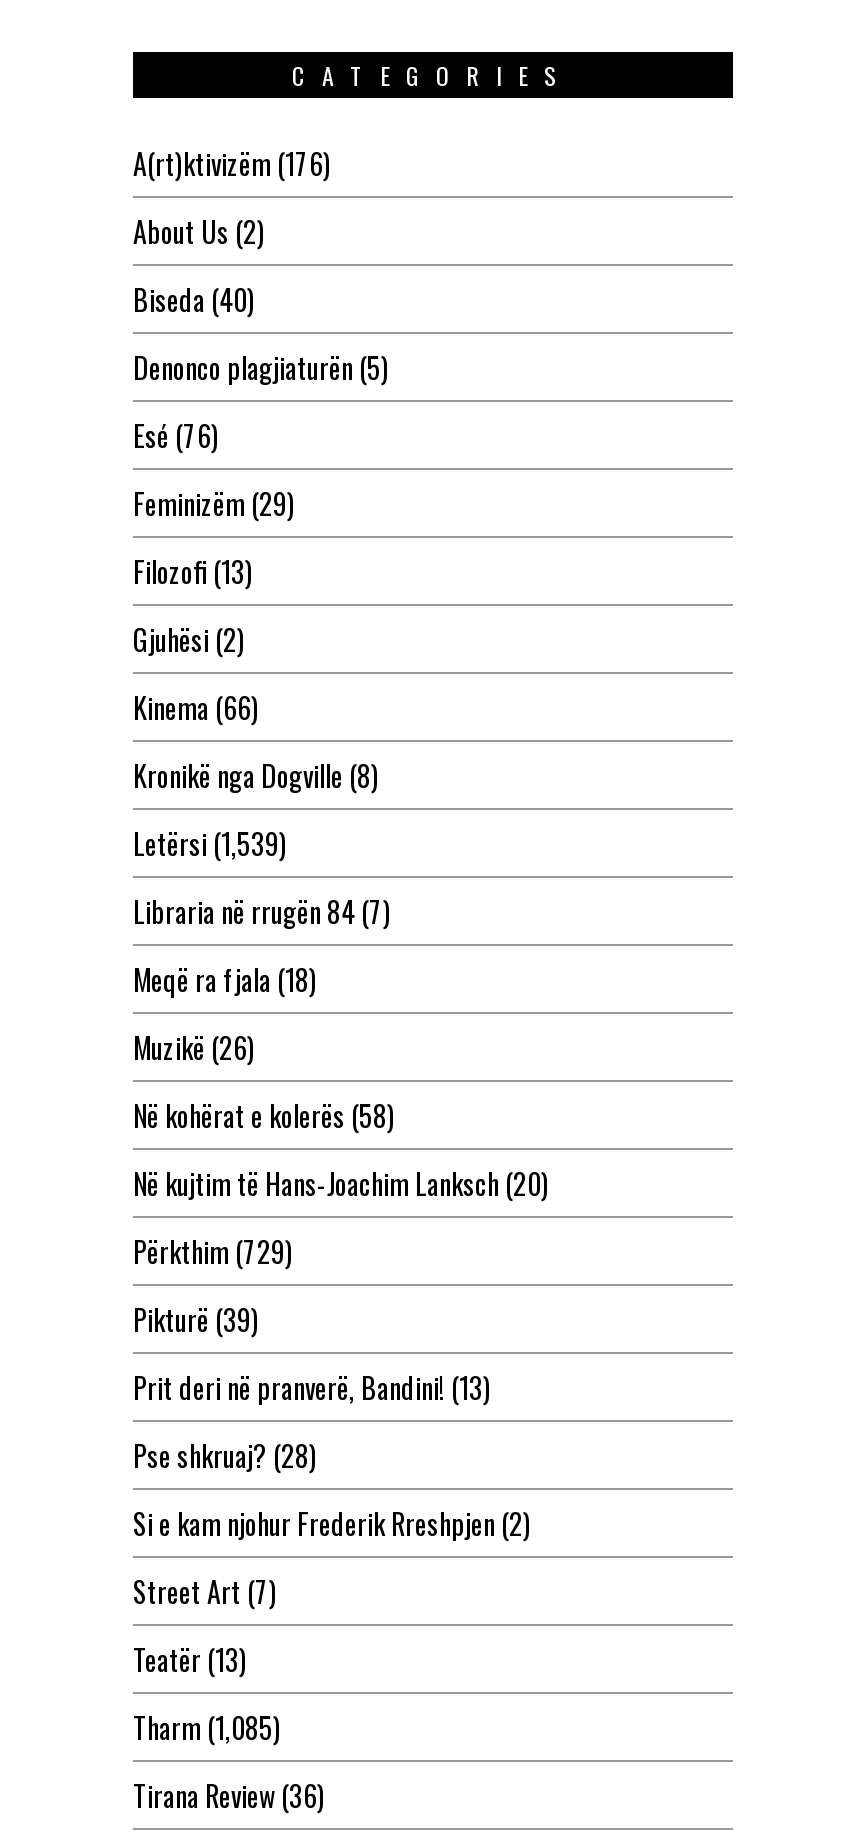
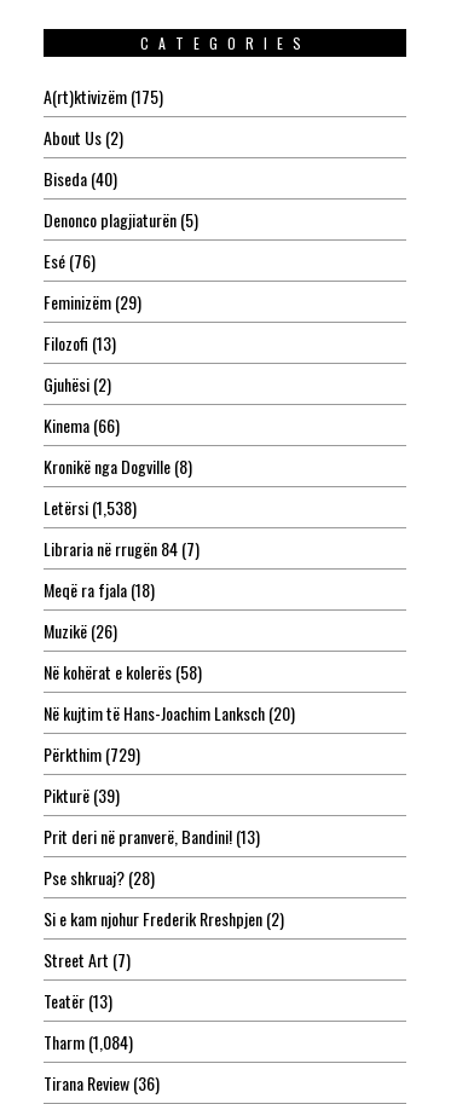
[133,143,331,185] A(rt)ktivizëm (176) -> [44,84,163,109] A(rt)ktivizëm (175)
[133,823,287,865] Letërsi (1,539) -> [44,495,137,520] Letërsi (1,538)
[133,1707,281,1749] Tharm (1,085) -> [44,1030,133,1055] Tharm (1,084)

